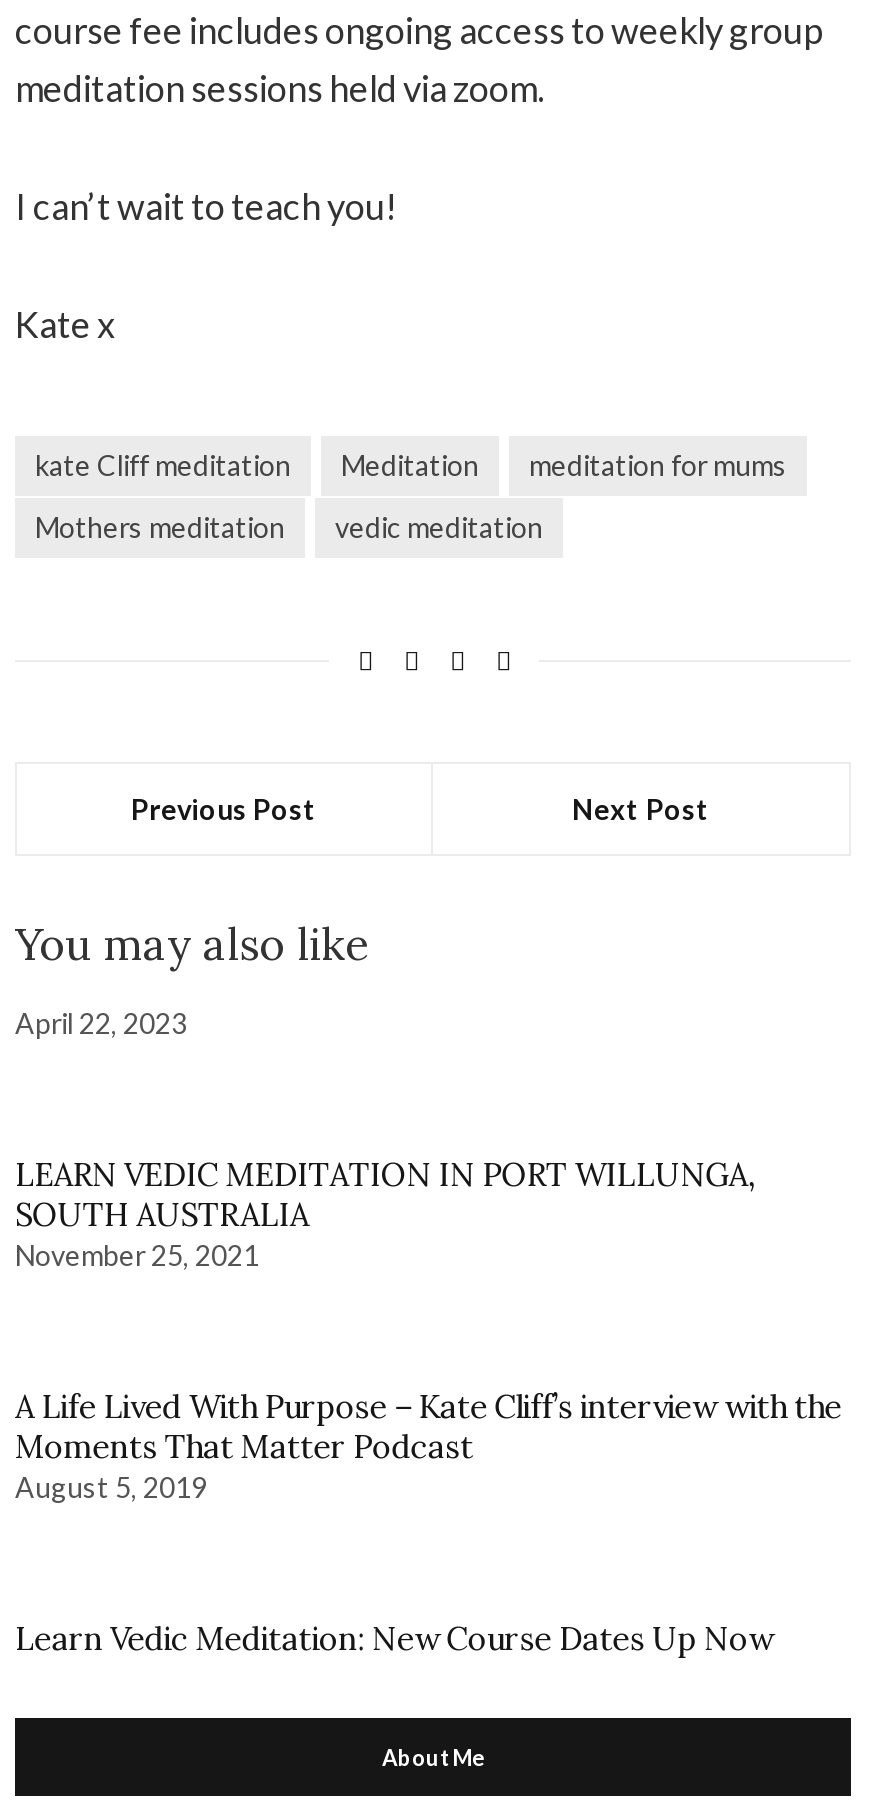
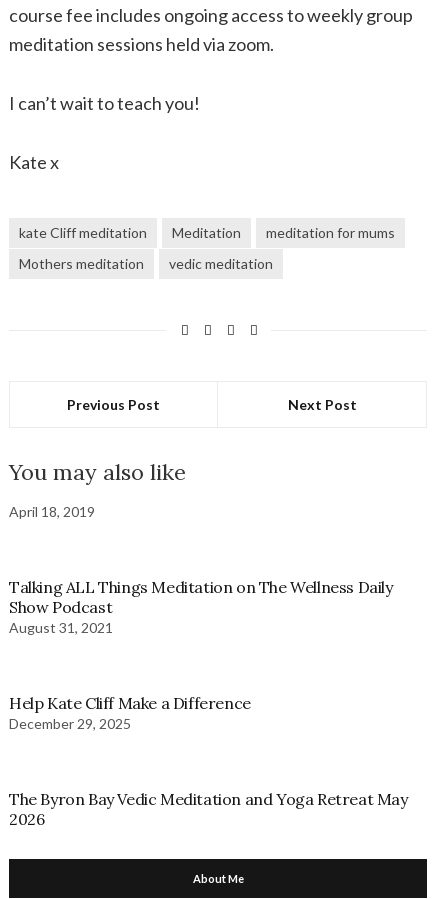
[15,1006,187,1040] April 22, 2023 -> [9,503,95,520] April 18, 2019
[15,1154,755,1272] LEARN VEDIC MEDITATION IN PORT WILLUNGA, | SOUTH AUSTRALIA | November 25, 2021 -> [9,577,393,636] Talking ALL Things Meditation on The Wellness Daily | Show Podcast | August 31, 2021
[15,1386,842,1504] A Life Lived With Purpose – Kate Cliff’s interview with the | Moments That Matter Podcast | August 5, 2019 -> [9,693,251,732] Help Kate Cliff Make a Difference | December 29, 2025
[15,1618,773,1658] Learn Vedic Meditation: New Course Dates Up Now -> [9,789,408,829] The Byron Bay Vedic Meditation and Yoga Retreat May | 2026

